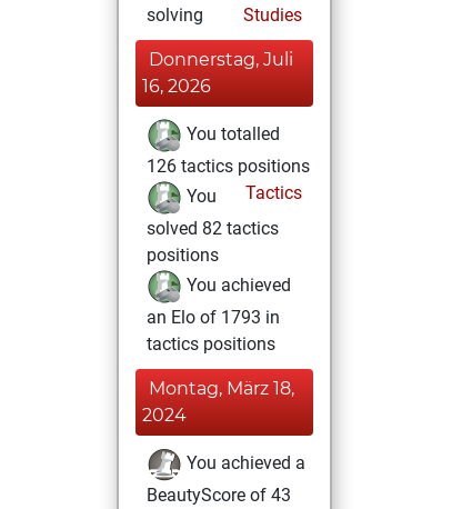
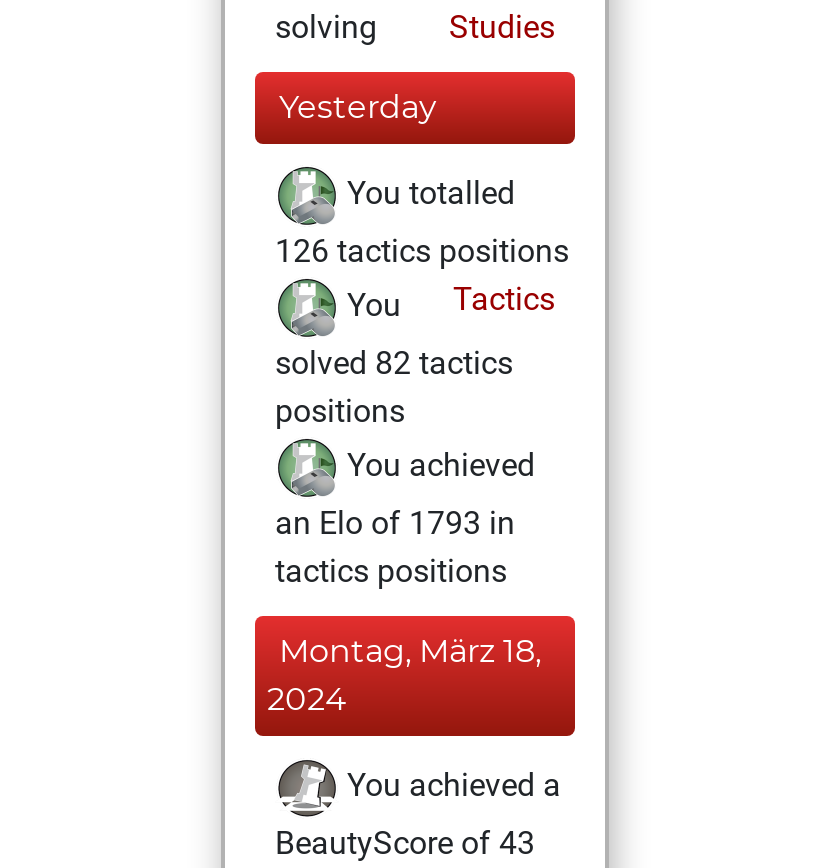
[142,49,293,97] Donnerstag, Juli | 16, 2026 -> [279,88,437,126] Yesterday

